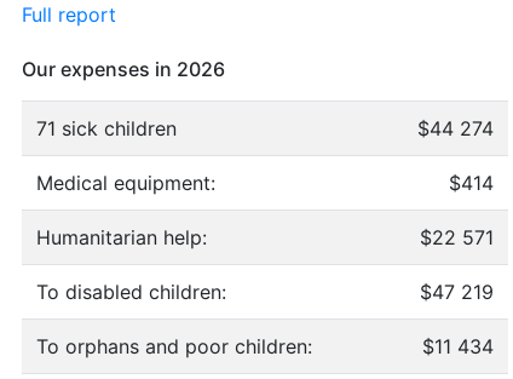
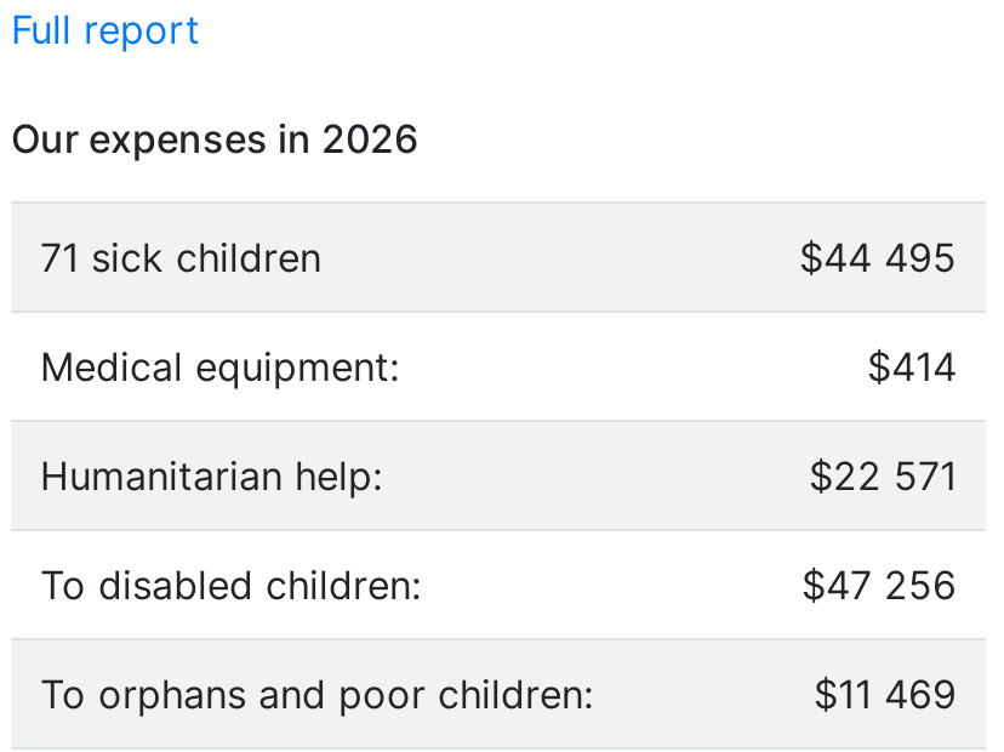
[417,116,494,140] $44 274 -> [799,233,957,281] $44 495
[420,280,494,304] $47 219 -> [802,560,957,609] $47 256
[422,334,494,358] $11 434 -> [814,670,957,718] $11 469

